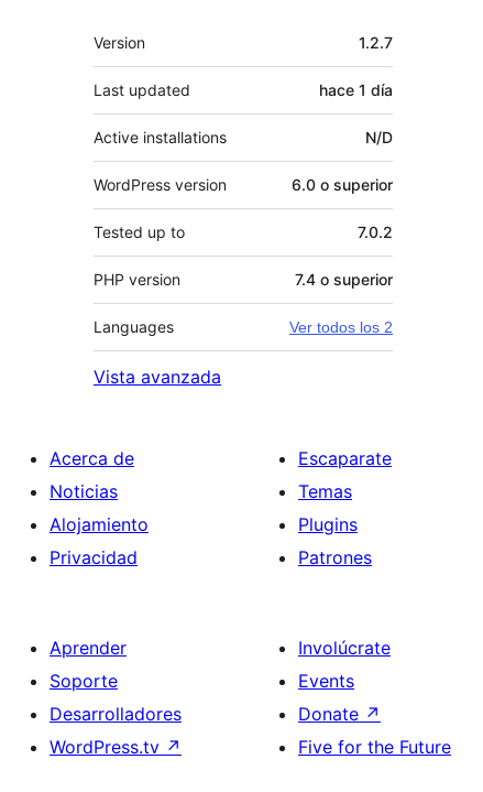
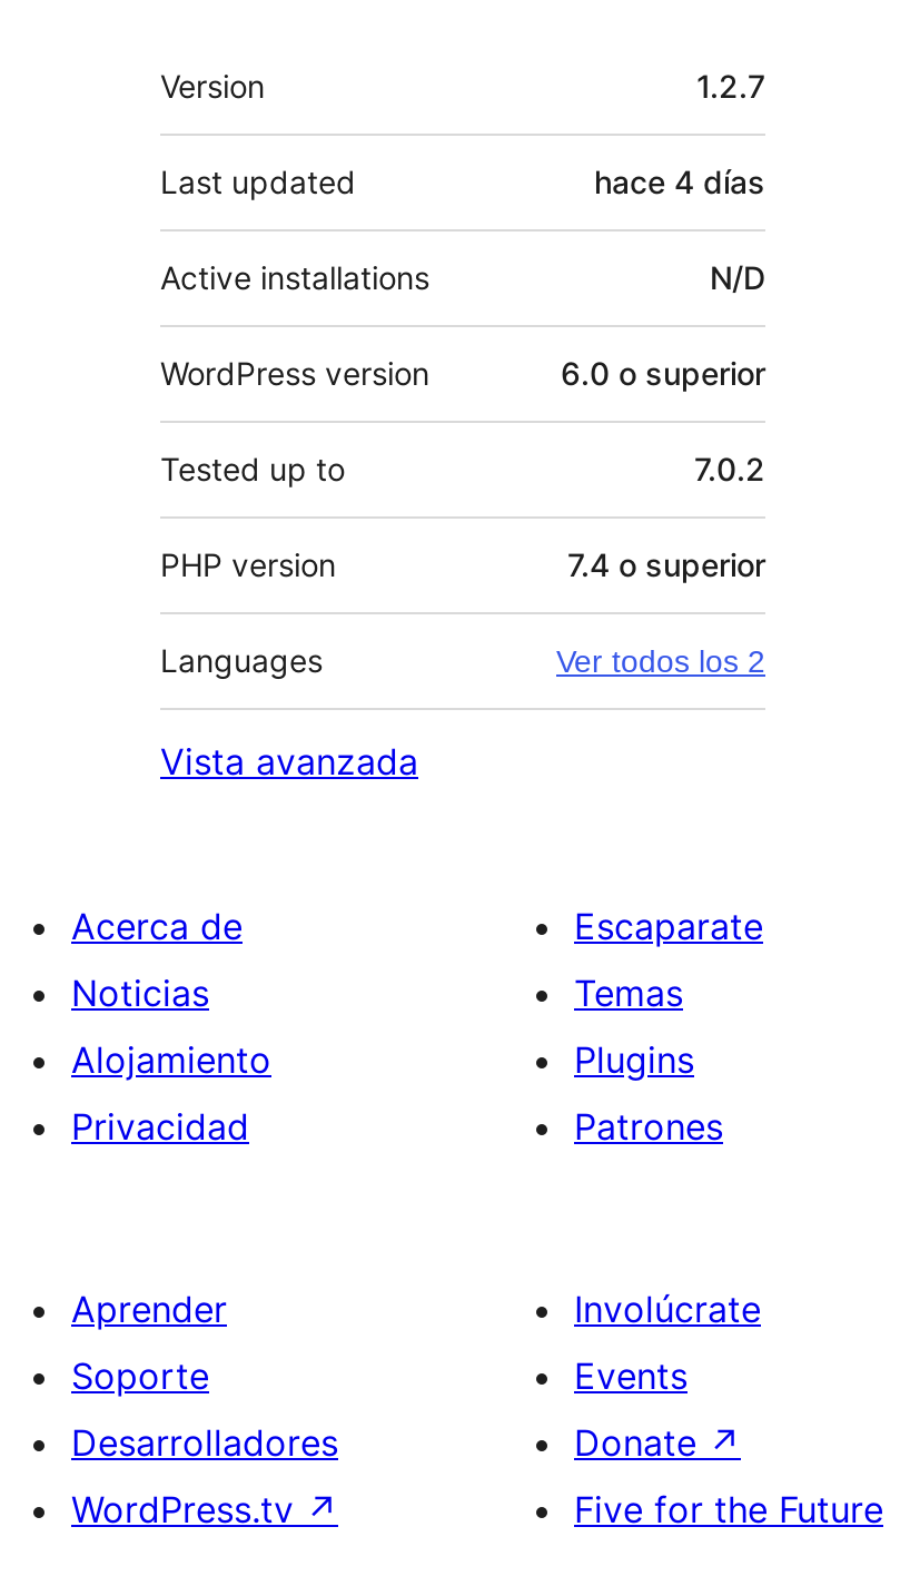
[319,80,393,99] hace 1 día -> [594,162,765,200] hace 4 días

